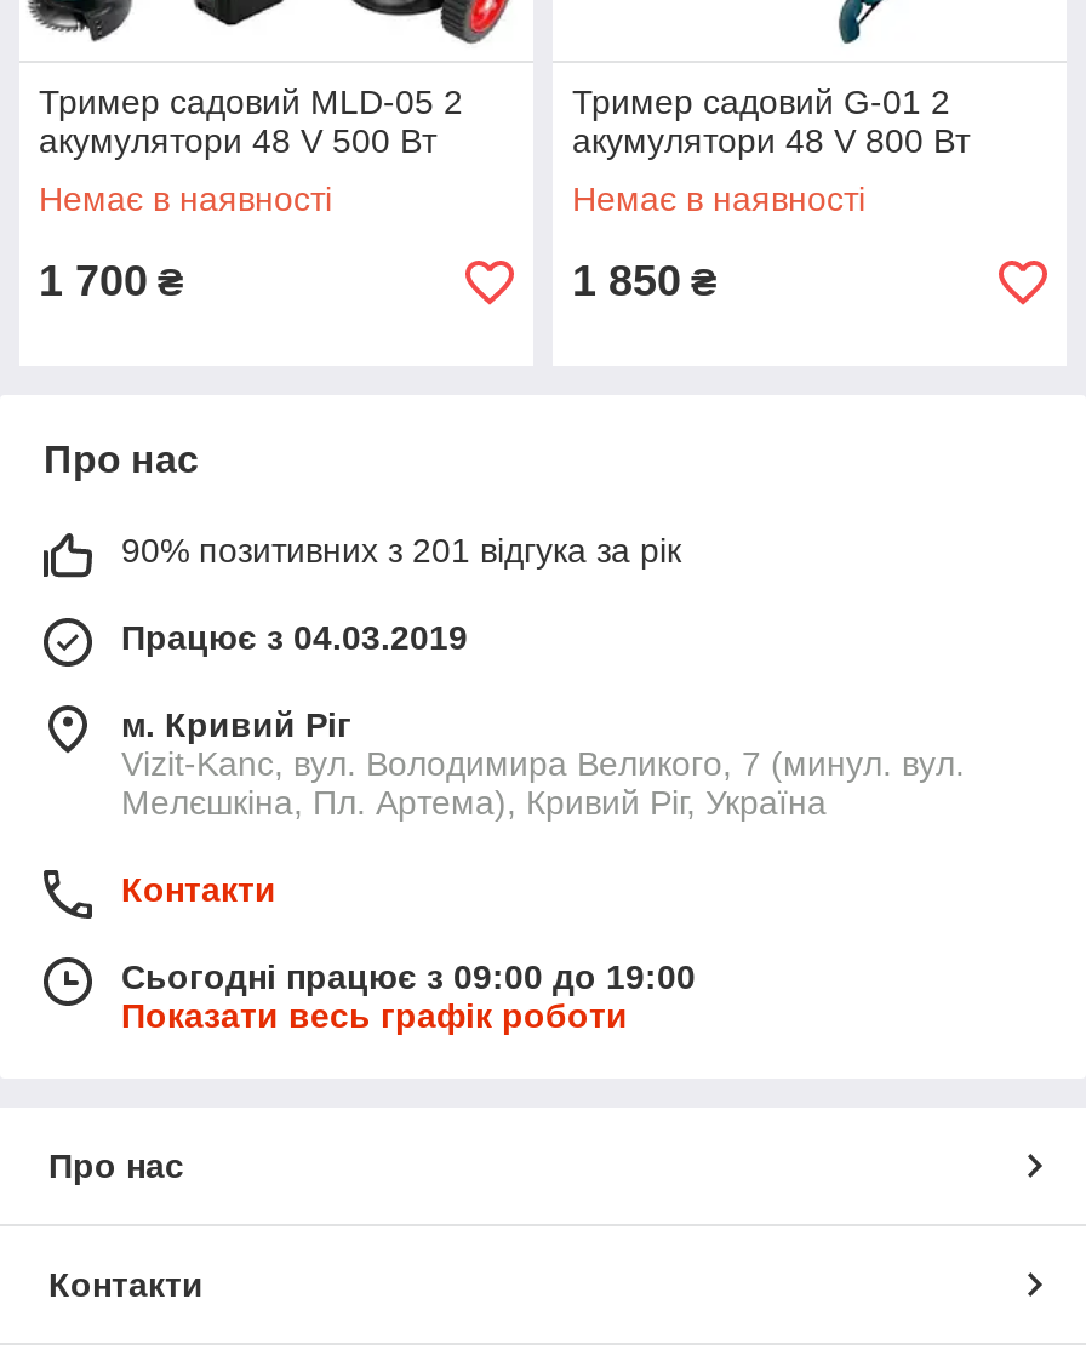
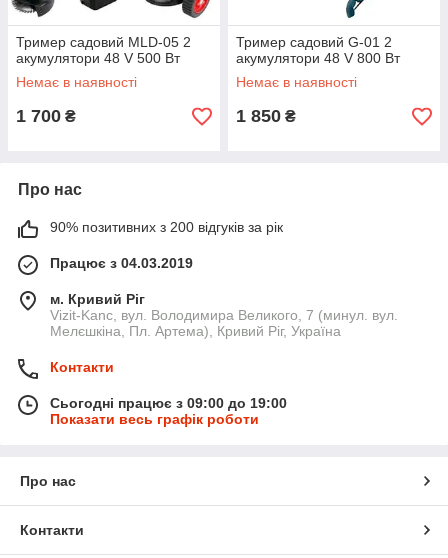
[121,531,681,570] 90% позитивних з 201 відгука за рік -> [50,219,283,235] 90% позитивних з 200 відгуків за рік

